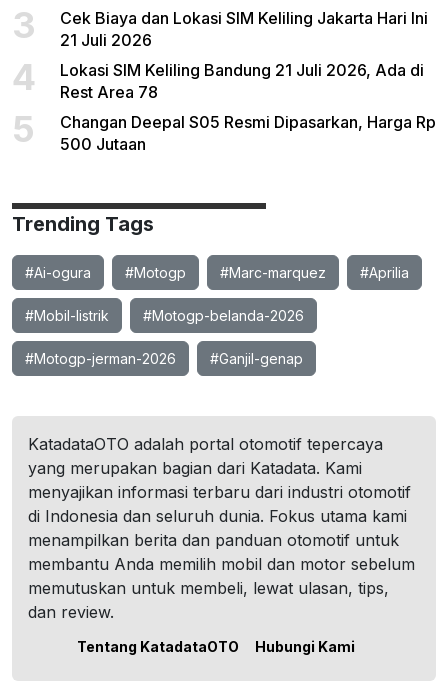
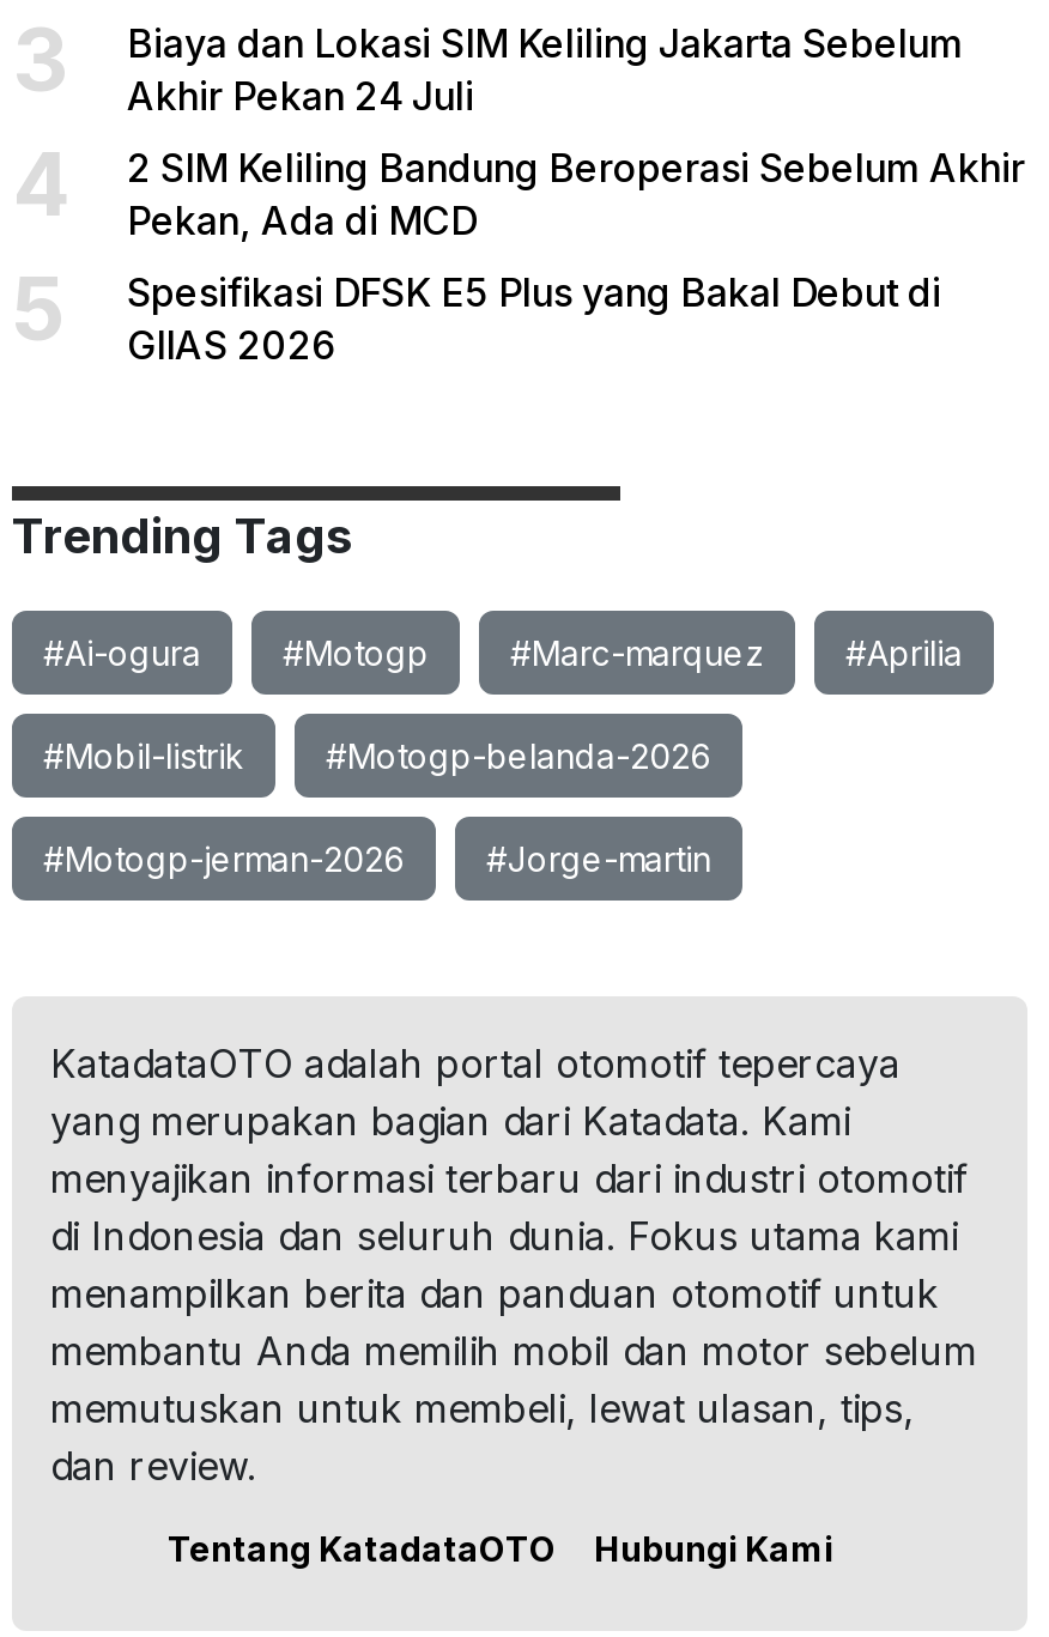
[60,8,428,50] Cek Biaya dan Lokasi SIM Keliling Jakarta Hari Ini | 21 Juli 2026 -> [127,19,963,120] Biaya dan Lokasi SIM Keliling Jakarta Sebelum | Akhir Pekan 24 Juli
[60,60,424,102] Lokasi SIM Keliling Bandung 21 Juli 2026, Ada di | Rest Area 78 -> [127,144,1025,244] 2 SIM Keliling Bandung Beroperasi Sebelum Akhir | Pekan, Ada di MCD
[60,112,436,154] Changan Deepal S05 Resmi Dipasarkan, Harga Rp | 500 Jutaan -> [127,268,941,369] Spesifikasi DFSK E5 Plus yang Bakal Debut di | GIIAS 2026
[210,350,303,367] #Ganjil-genap -> [486,838,711,879] #Jorge-martin

